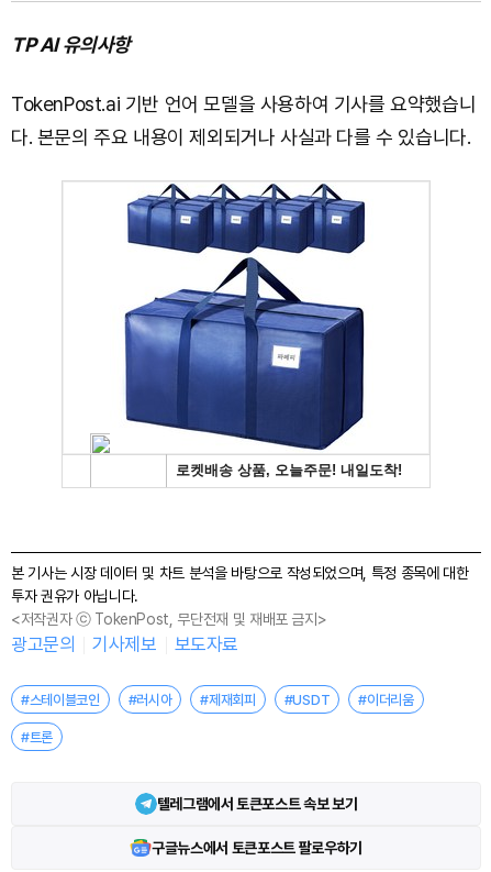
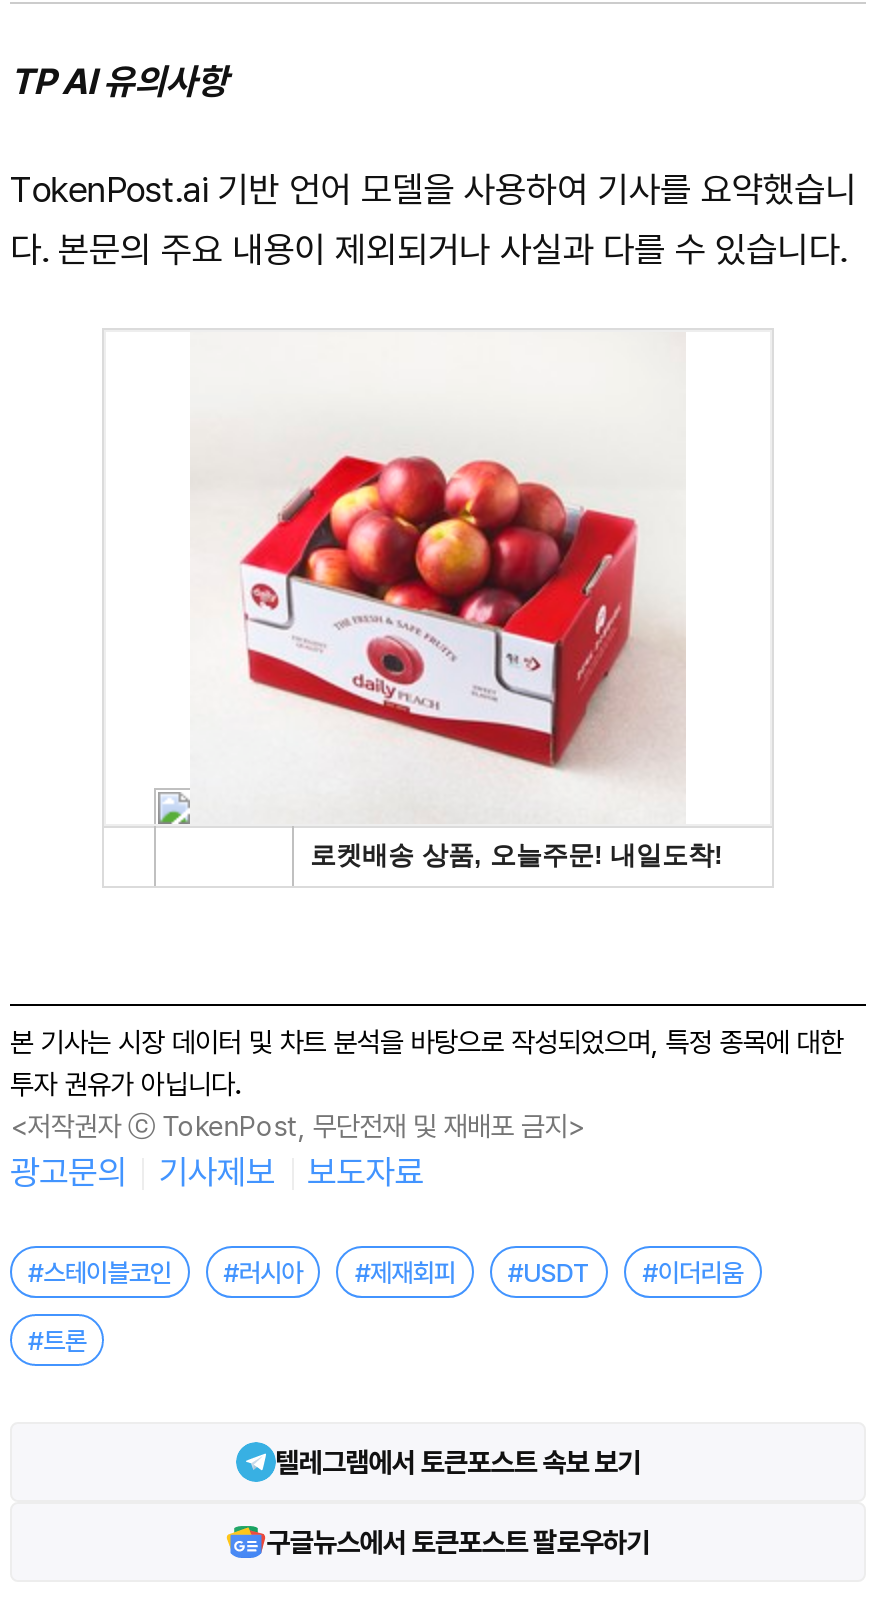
[112,183,381,452] [image] -> [192,334,686,820] [image]

